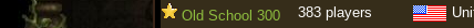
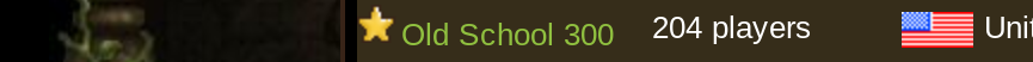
[181,4,372,24] Old School 300 383 players -> [401,10,812,52] Old School 300 204 players

